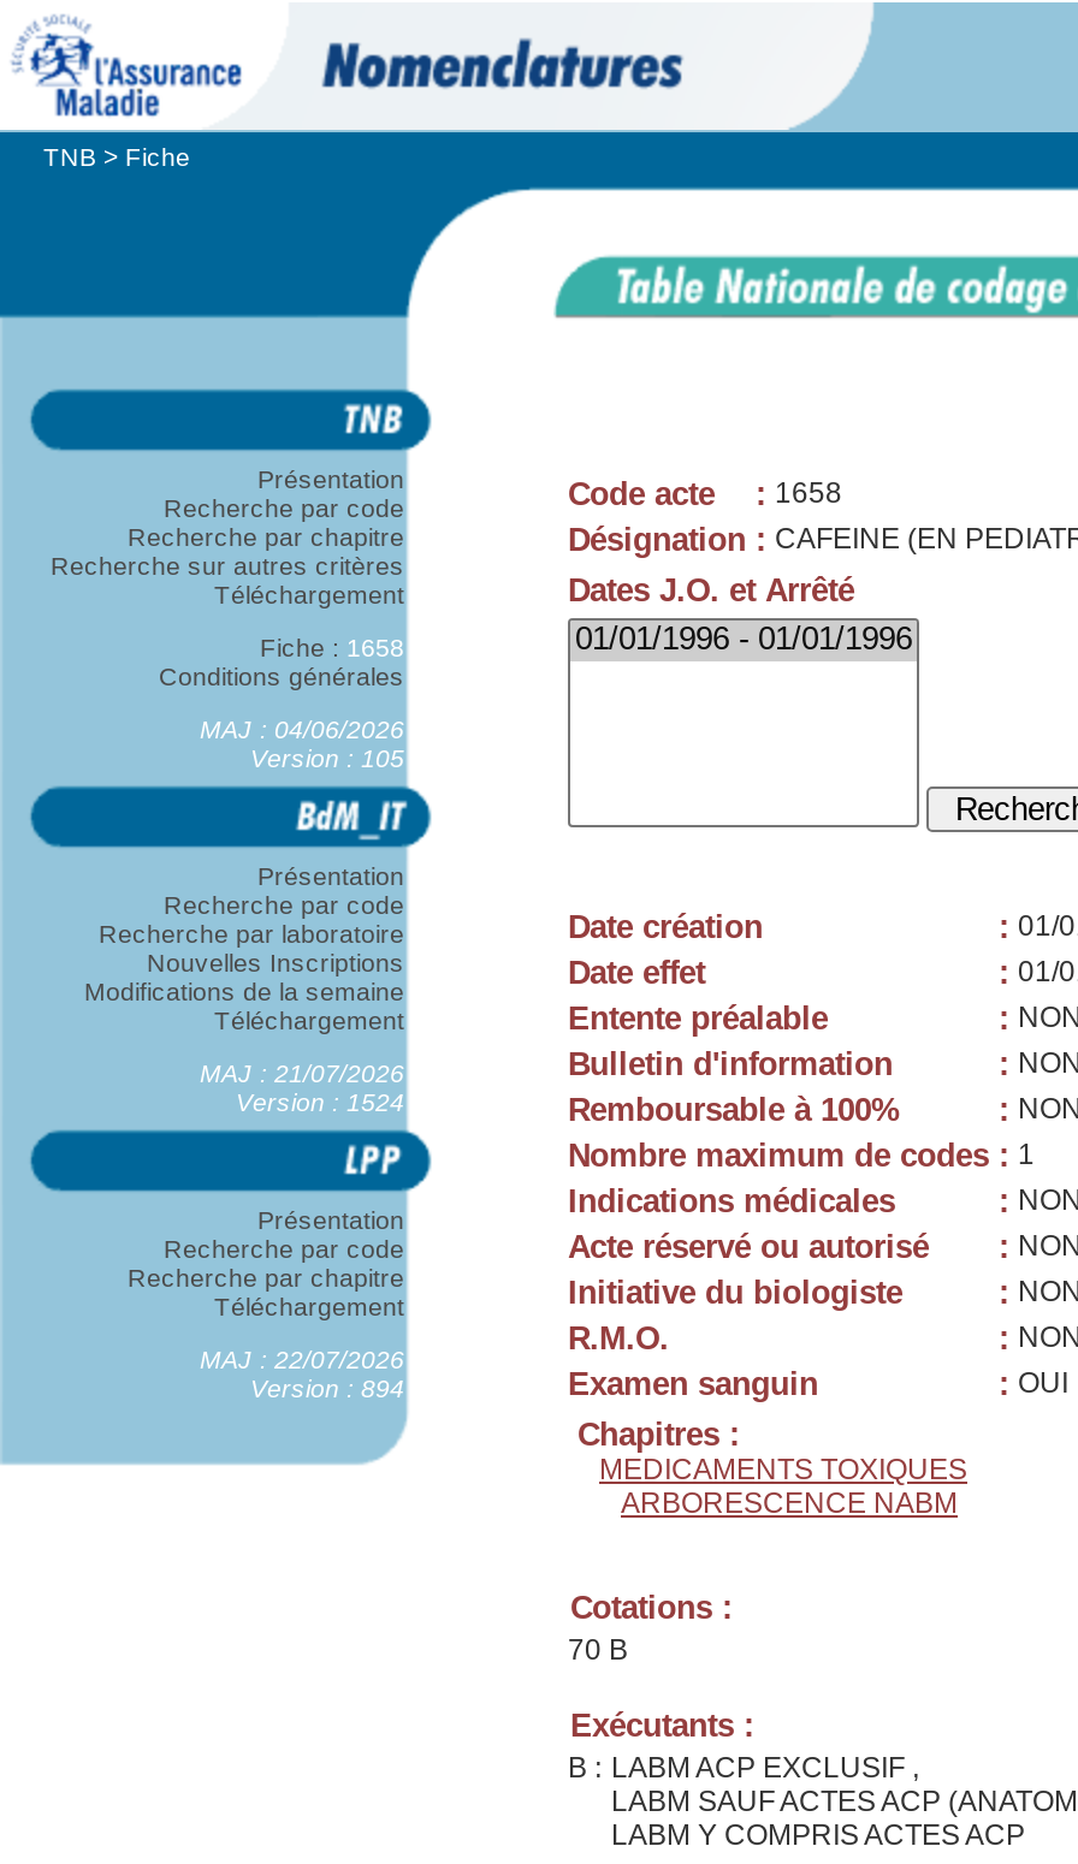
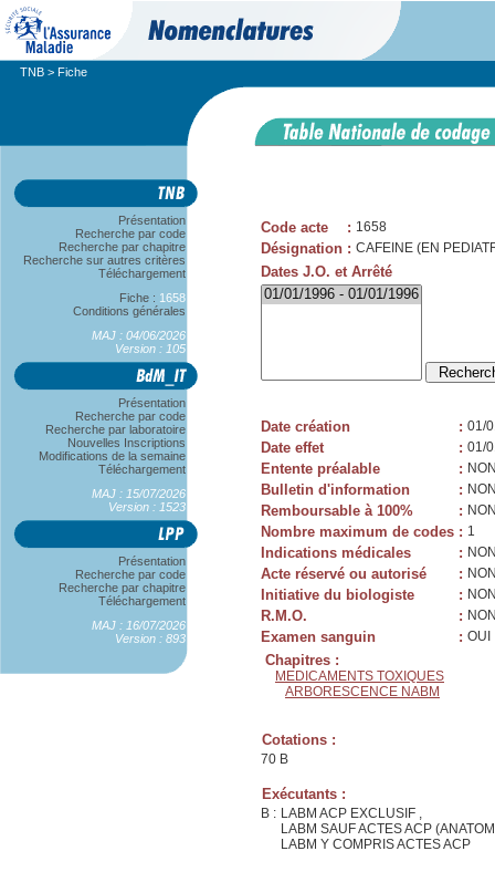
[200,1058,404,1087] MAJ : 21/07/2026 -> [92,487,186,500] MAJ : 15/07/2026
[236,1087,404,1116] Version : 1524 -> [108,500,186,513] Version : 1523
[200,1344,404,1373] MAJ : 22/07/2026 -> [92,619,186,632] MAJ : 16/07/2026
[250,1373,404,1402] Version : 894 -> [115,632,186,645] Version : 893

